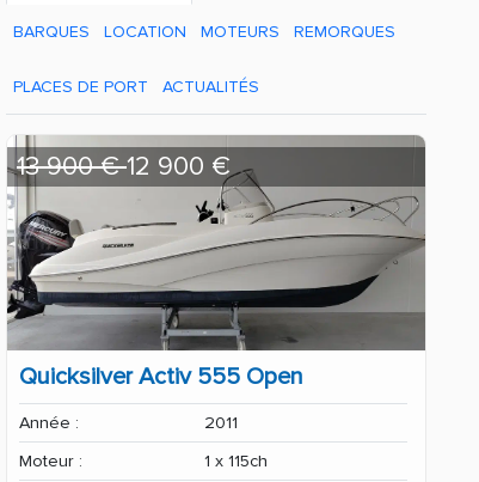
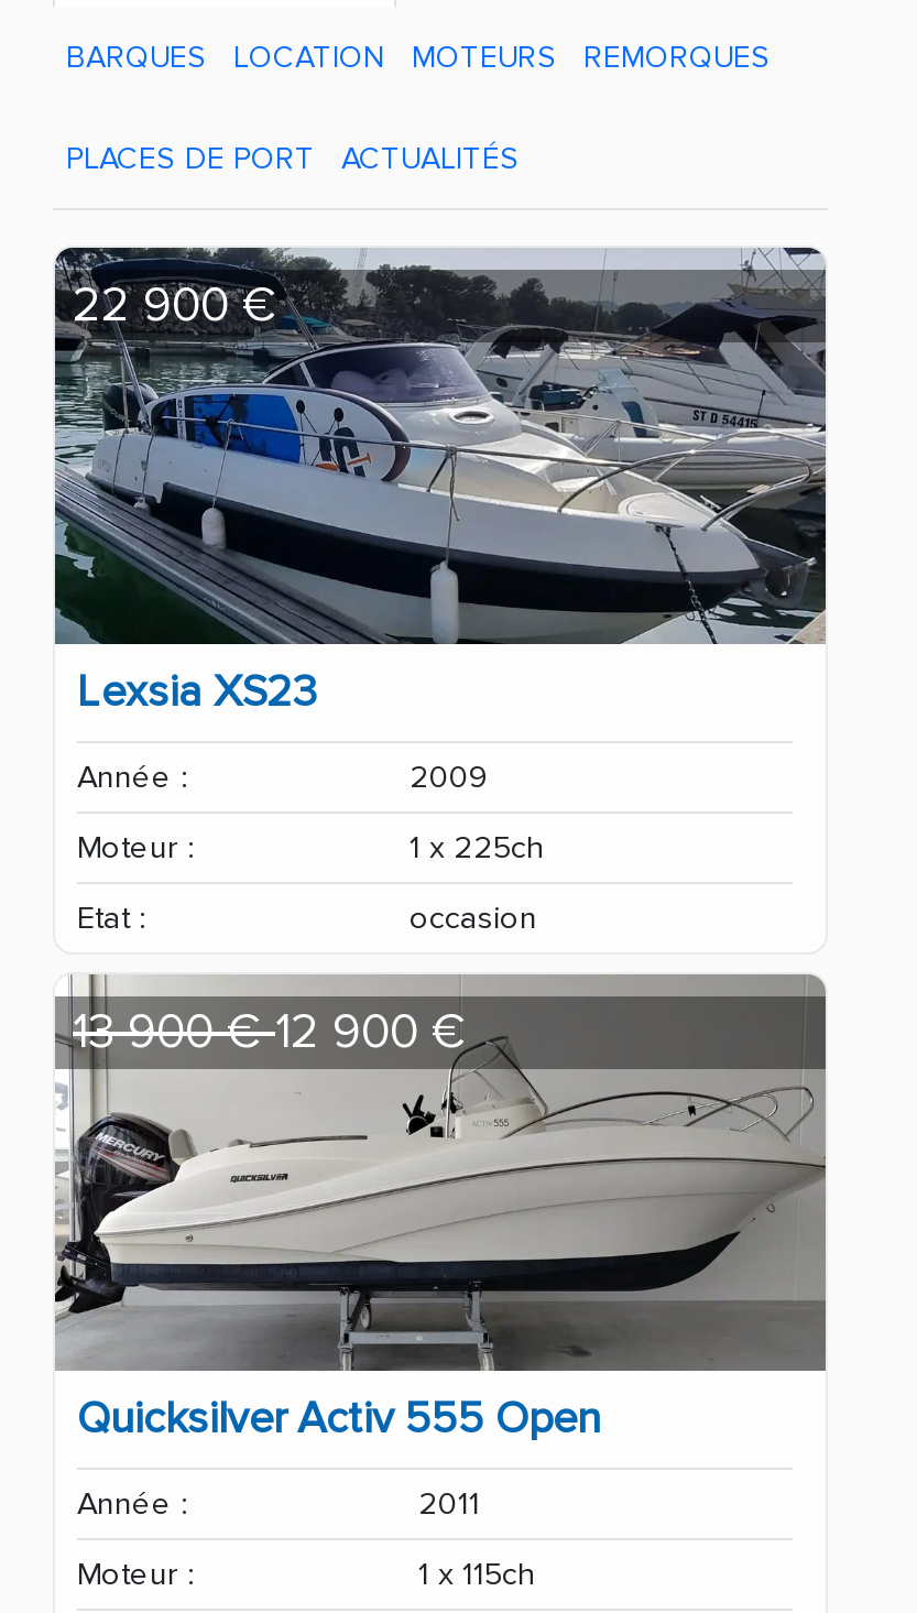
none -> [53,246,826,646] [image] | 22 900 €
none -> [77,667,544,938] Lexsia XS23 | Année : | 2009 | Moteur : | 1 x 225ch | Etat : | occasion

